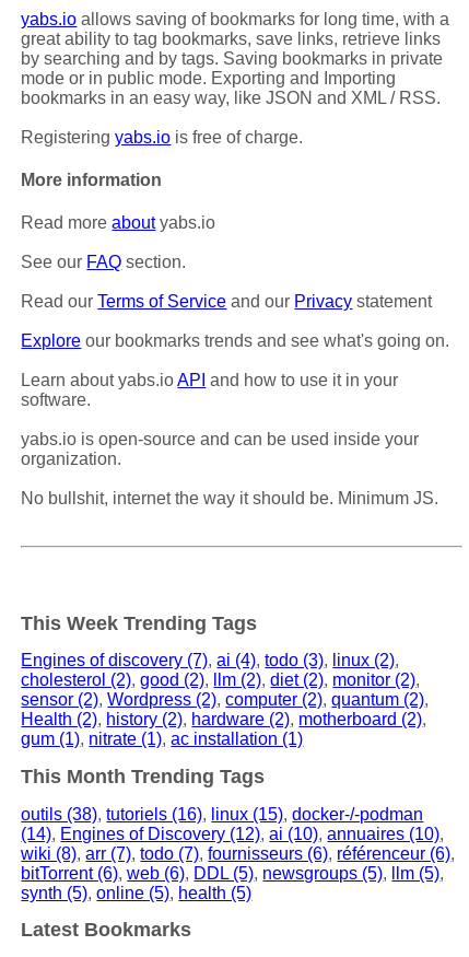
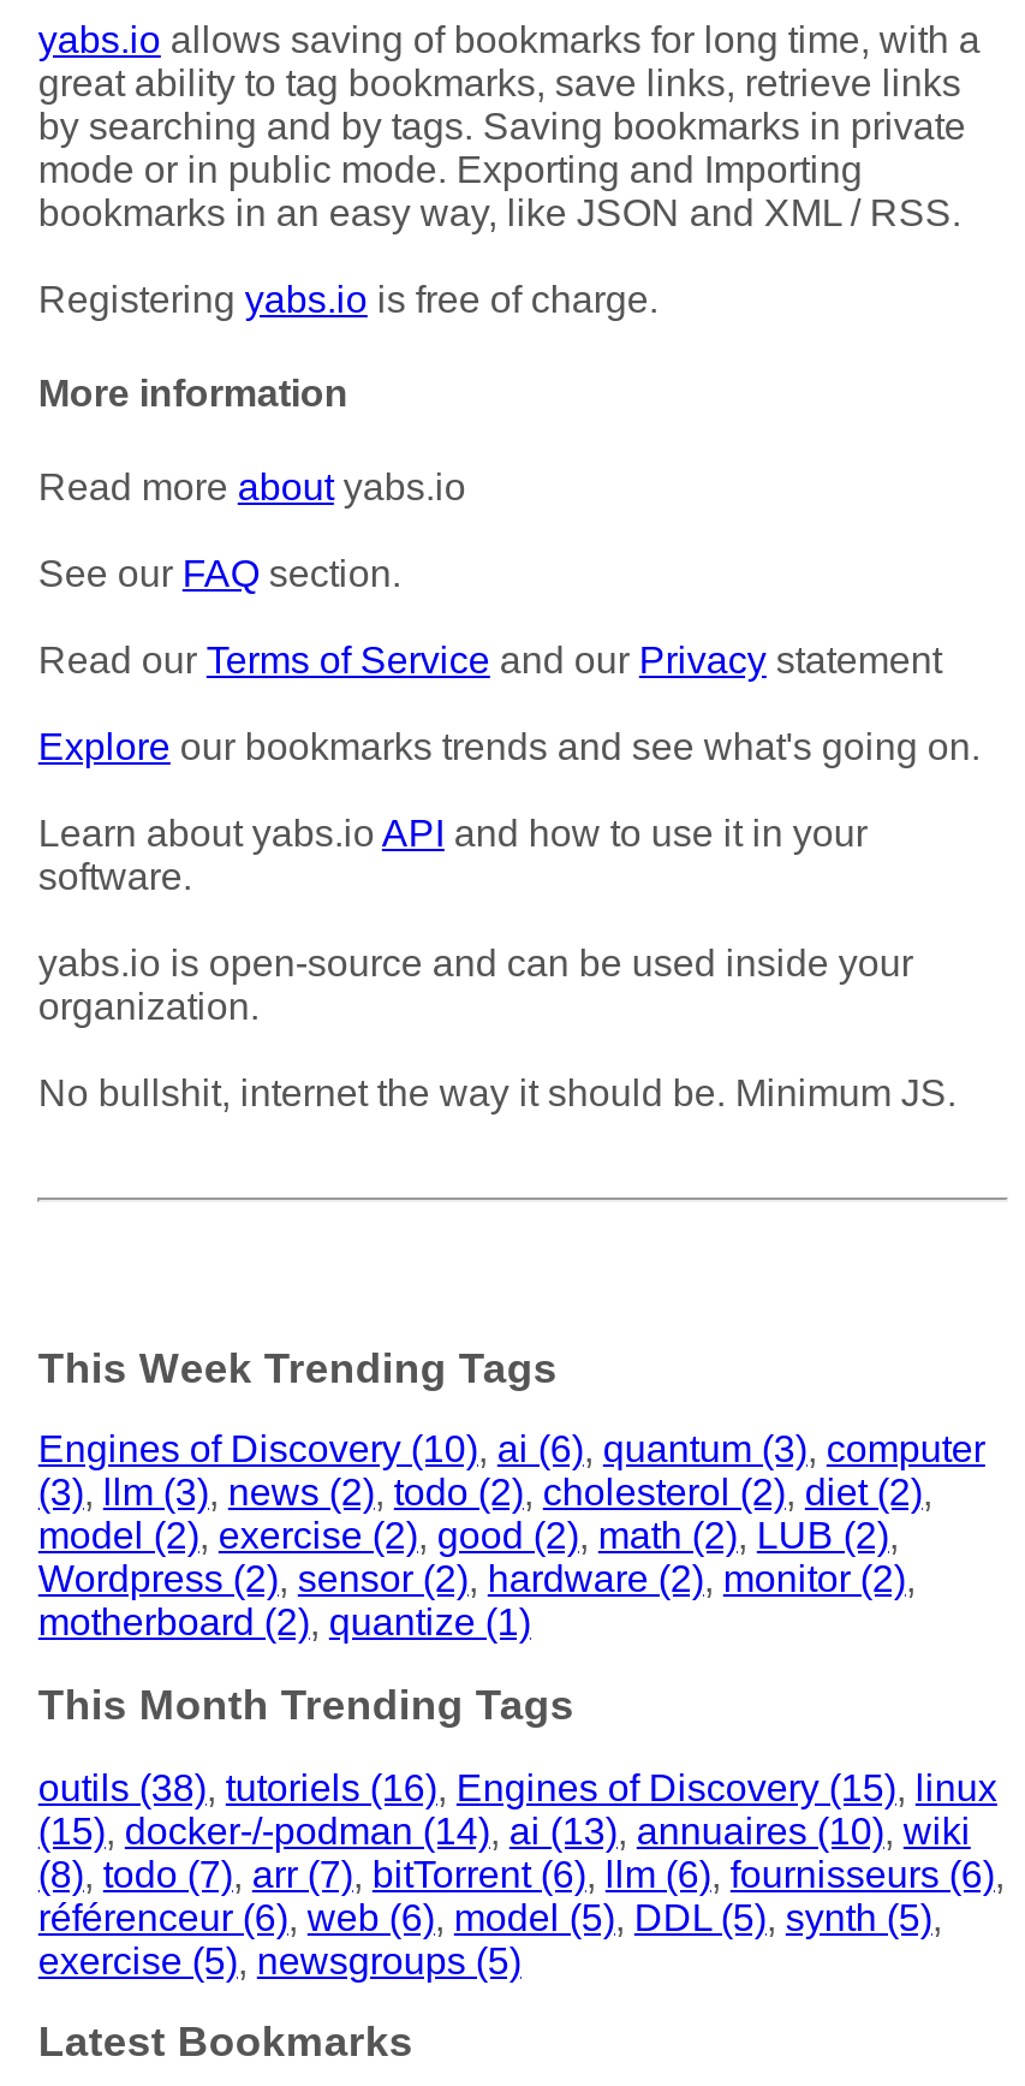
[21,651,429,749] Engines of discovery (7), ai (4), todo (3), linux (2), | cholesterol (2), good (2), llm (2), diet (2), monitor (2), | sensor (2), Wordpress (2), computer (2), quantum (2), | Health (2), history (2), hardware (2), motherboard (2), | gum (1), nitrate (1), ac installation (1) -> [38,1429,985,1643] Engines of Discovery (10), ai (6), quantum (3), computer | (3),llm (3), news (2),todo (2), cholesterol (2), diet (2), | model (2), exercise (2), good (2), math (2), LUB (2), | Wordpress (2), sensor (2), hardware (2), monitor (2), | motherboard (2), quantize (1)
[21,805,455,902] outils (38), tutoriels (16), linux (15), docker-/-podman | (14), Engines of Discovery (12), ai (10), annuaires (10), | wiki (8), arr (7), todo (7), fournisseurs (6), référenceur (6), | bitTorrent (6), web (6), DDL (5), newsgroups (5), llm (5), | synth (5), online (5), health (5) -> [38,1766,1004,1980] outils (38), tutoriels (16), Engines of Discovery (15), linux | (15), docker-/-podman (14), ai (13), annuaires (10), wiki | (8),todo (7), arr (7), bitTorrent (6), llm (6), fournisseurs (6), | référenceur (6), web (6), model (5), DDL (5), synth (5), | exercise (5),newsgroups (5)

